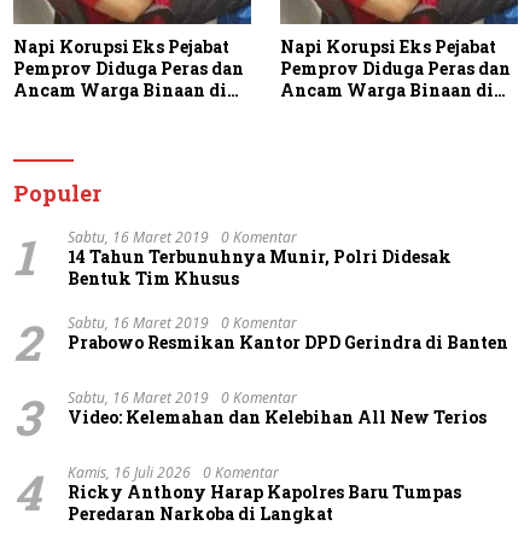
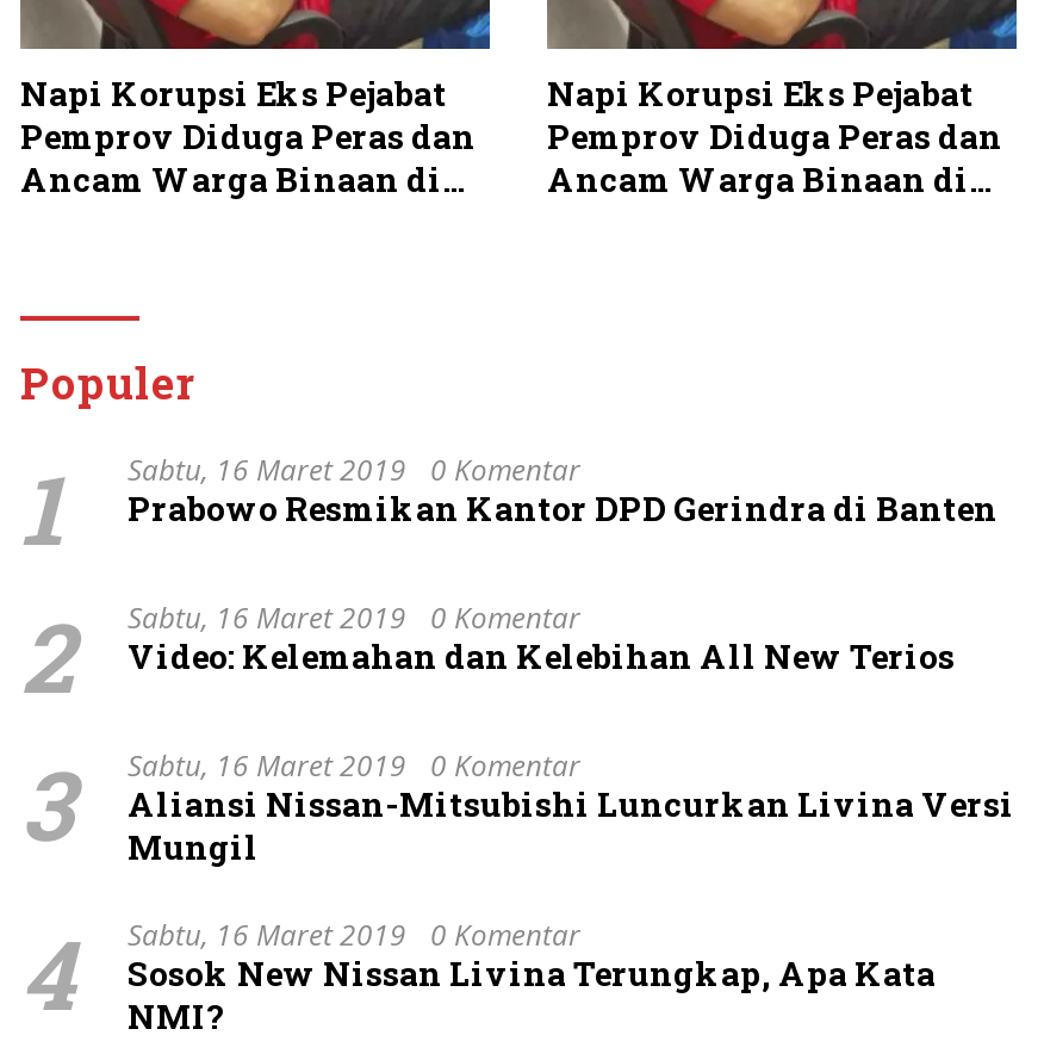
[68,245,452,290] 14 Tahun Terbunuhnya Munir, Polri Didesak | Bentuk Tim Khusus -> none
moved [68,331,508,354] -> [128,485,998,530]: Prabowo Resmikan Kantor DPD Gerindra di Banten
moved [68,406,487,429] -> [128,633,955,678]: Video: Kelemahan dan Kelebihan All New Terios
none -> [128,781,1014,869] Aliansi Nissan-Mitsubishi Luncurkan Livina Versi | Mungil
[68,463,461,525] Kamis, 16 Juli 2026 0 Komentar | Ricky Anthony Harap Kapolres Baru Tumpas | Peredaran Narkoba di Langkat -> [128,914,936,1038] Sabtu, 16 Maret 2019 0 Komentar | Sosok New Nissan Livina Terungkap, Apa Kata | NMI?

